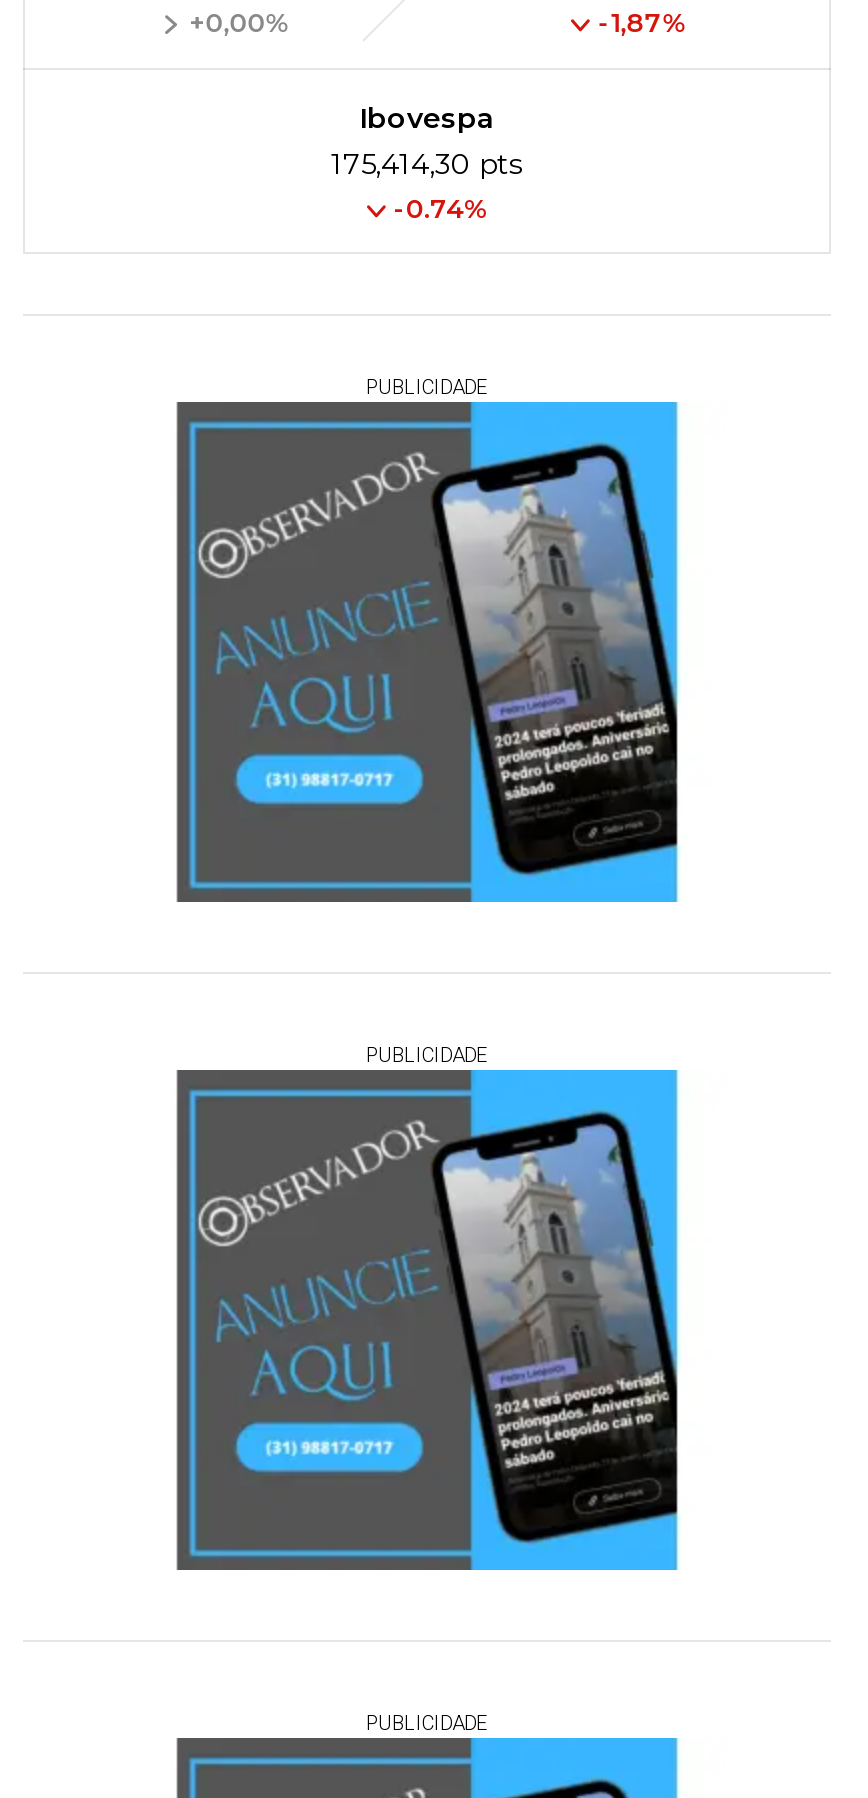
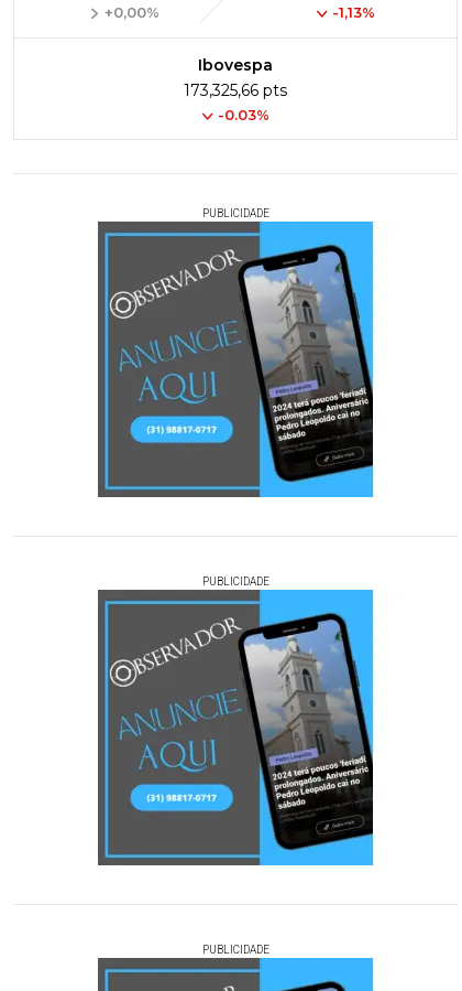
[599,6,687,38] -1,87% -> [333,4,375,21] -1,13%
[331,146,523,182] 175,414,30 pts -> [184,81,287,101] 173,325,66 pts
[394,192,488,224] -0.74% -> [217,106,269,124] -0.03%

